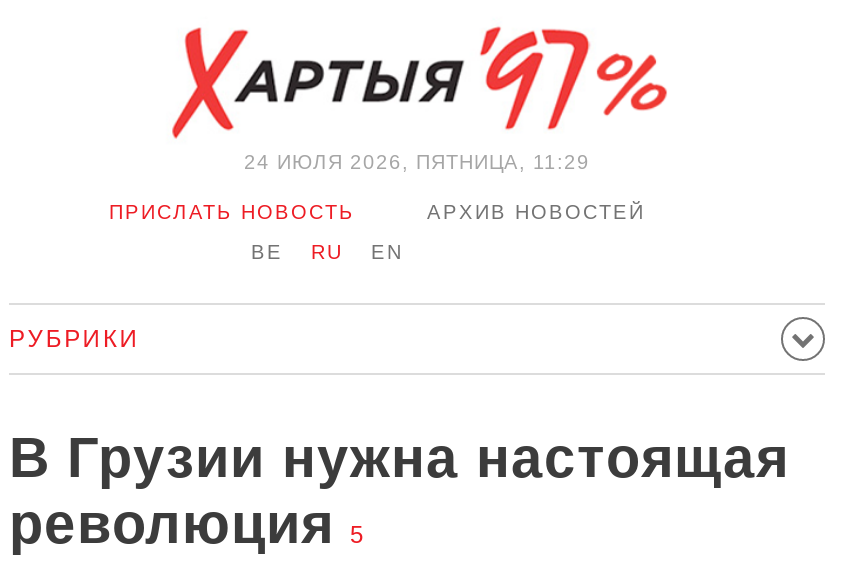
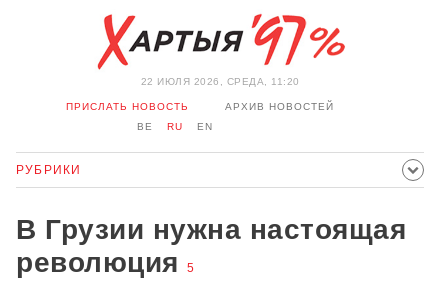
[244,151,590,173] 24 ИЮЛЯ 2026, ПЯТНИЦА, 11:29 -> [140,76,299,87] 22 ИЮЛЯ 2026, СРЕДА, 11:20

